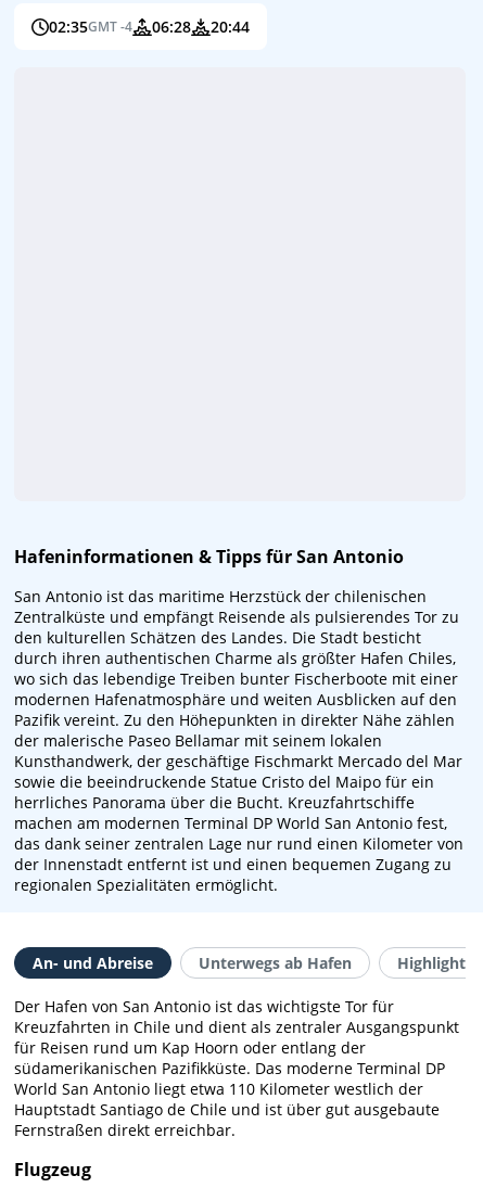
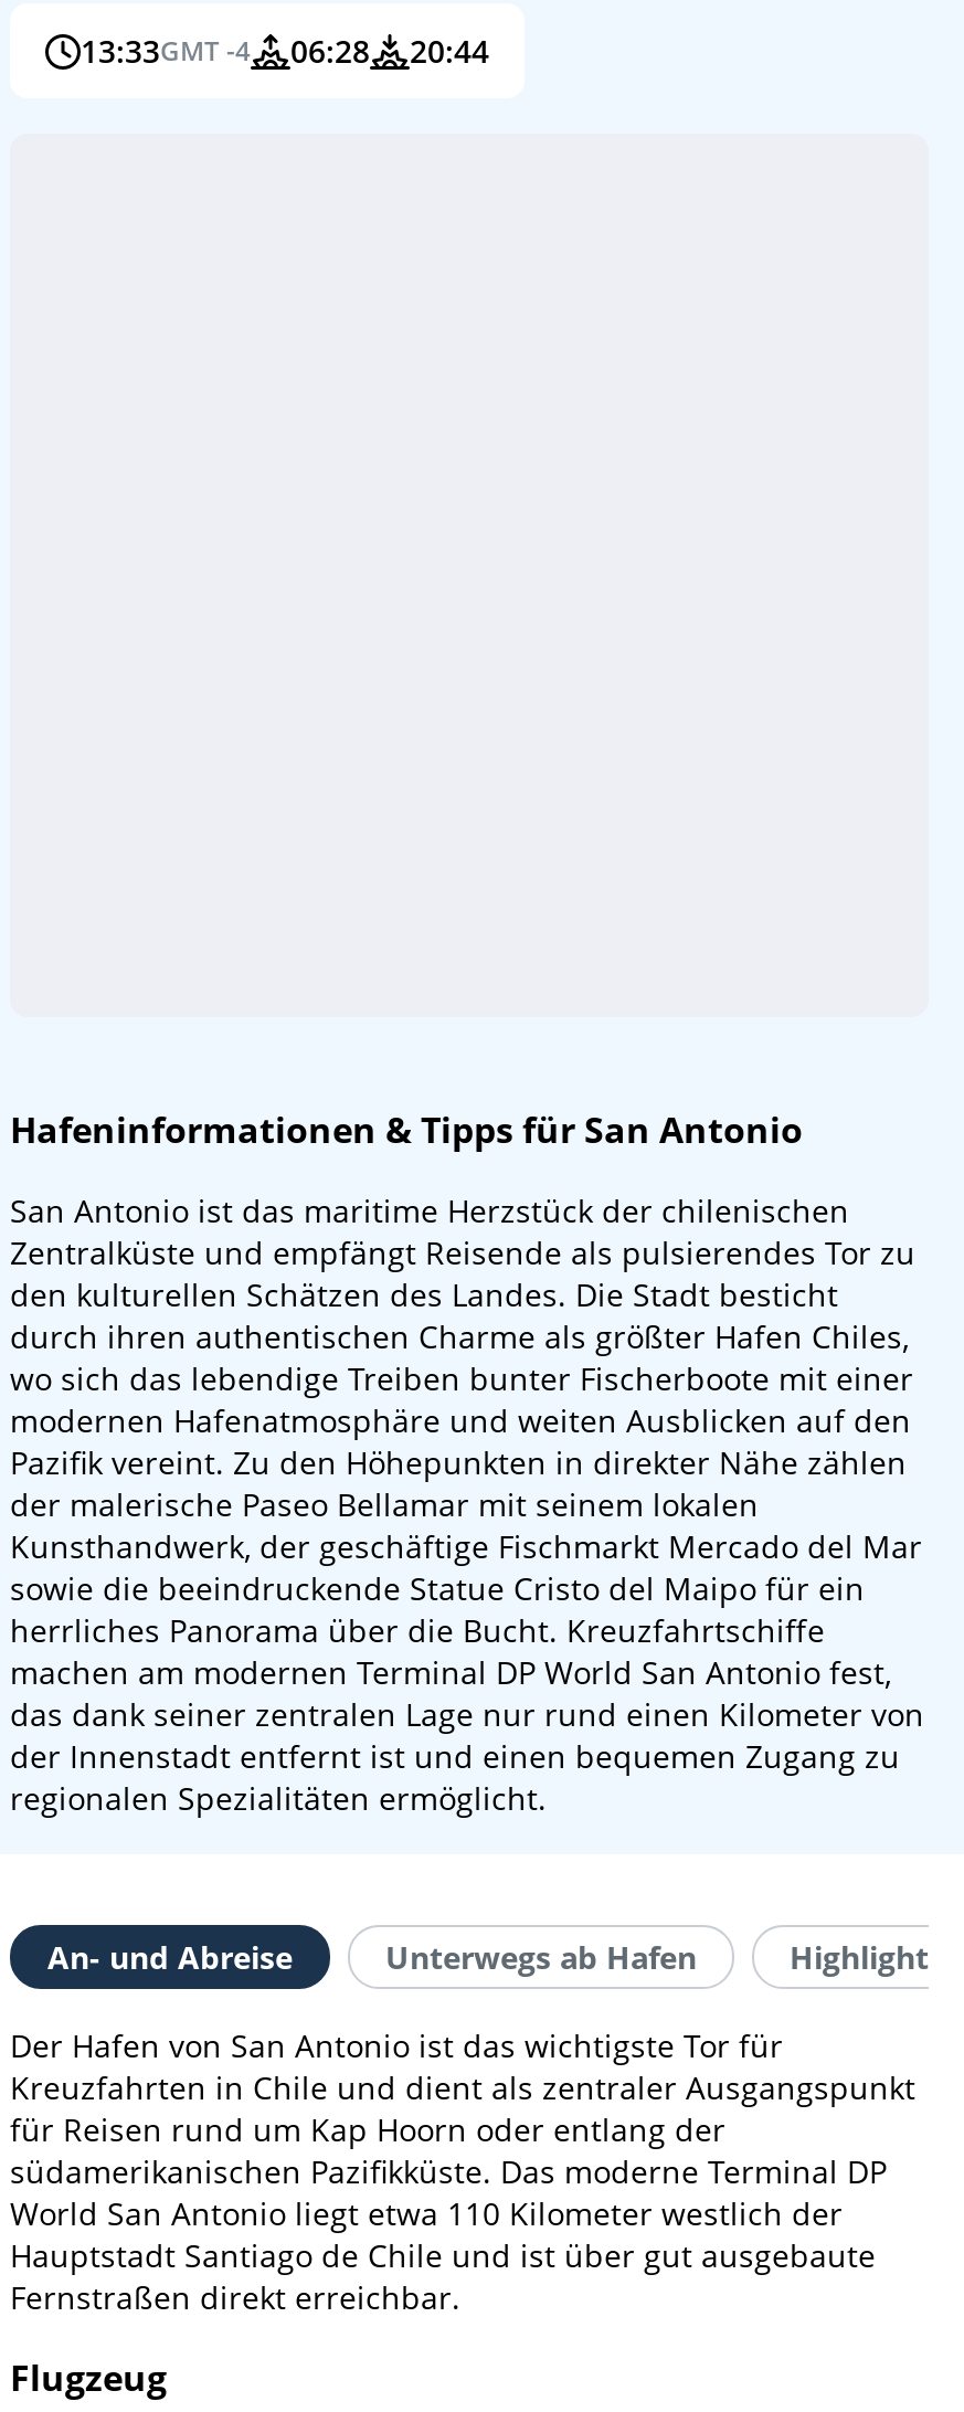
[49,16,250,37] 02:35GMT -4 06:28 20:44 -> [81,30,489,72] 13:33GMT -4 06:28 20:44

